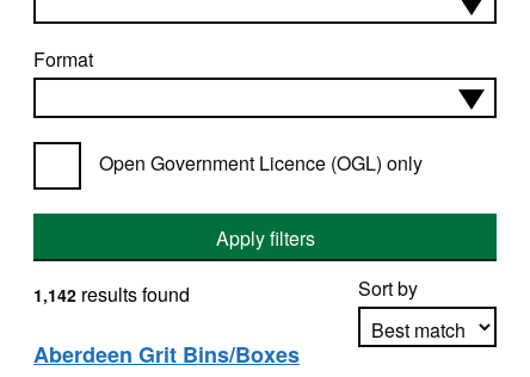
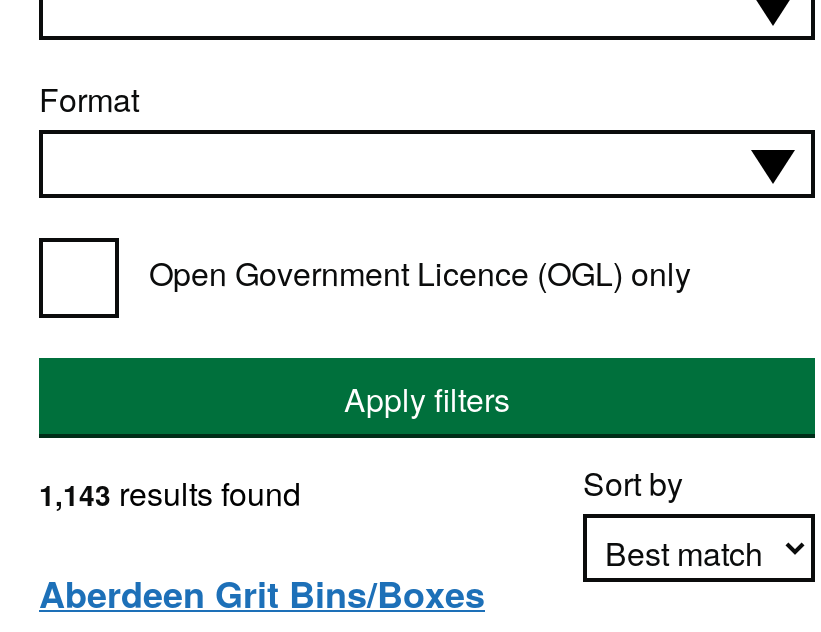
[33,280,190,308] 1,142 results found -> [39,470,301,516] 1,143 results found

